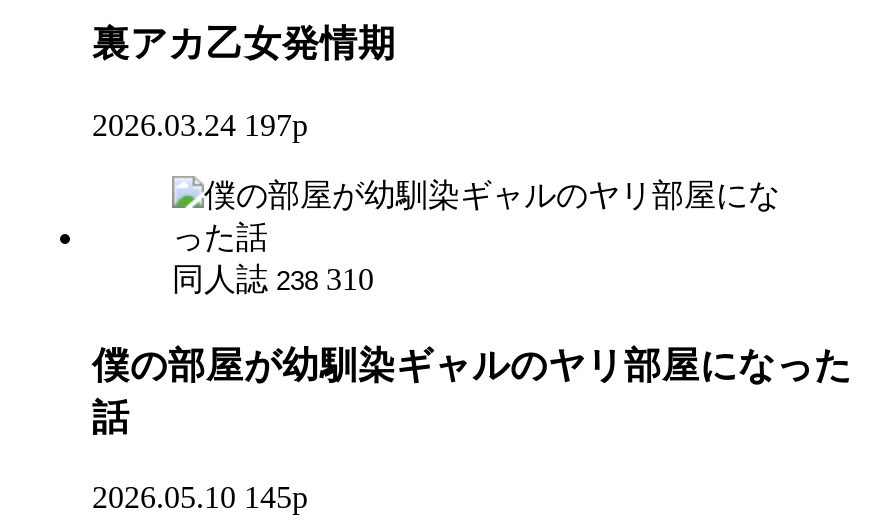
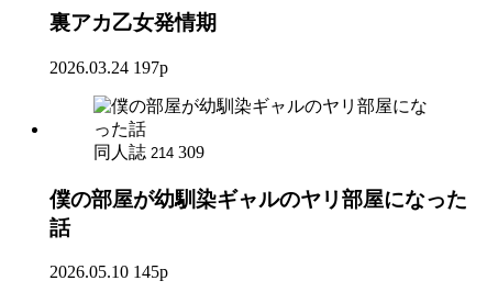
[172,262,374,296] 同人誌 238 310 -> [93,143,204,161] 同人誌 214 309

